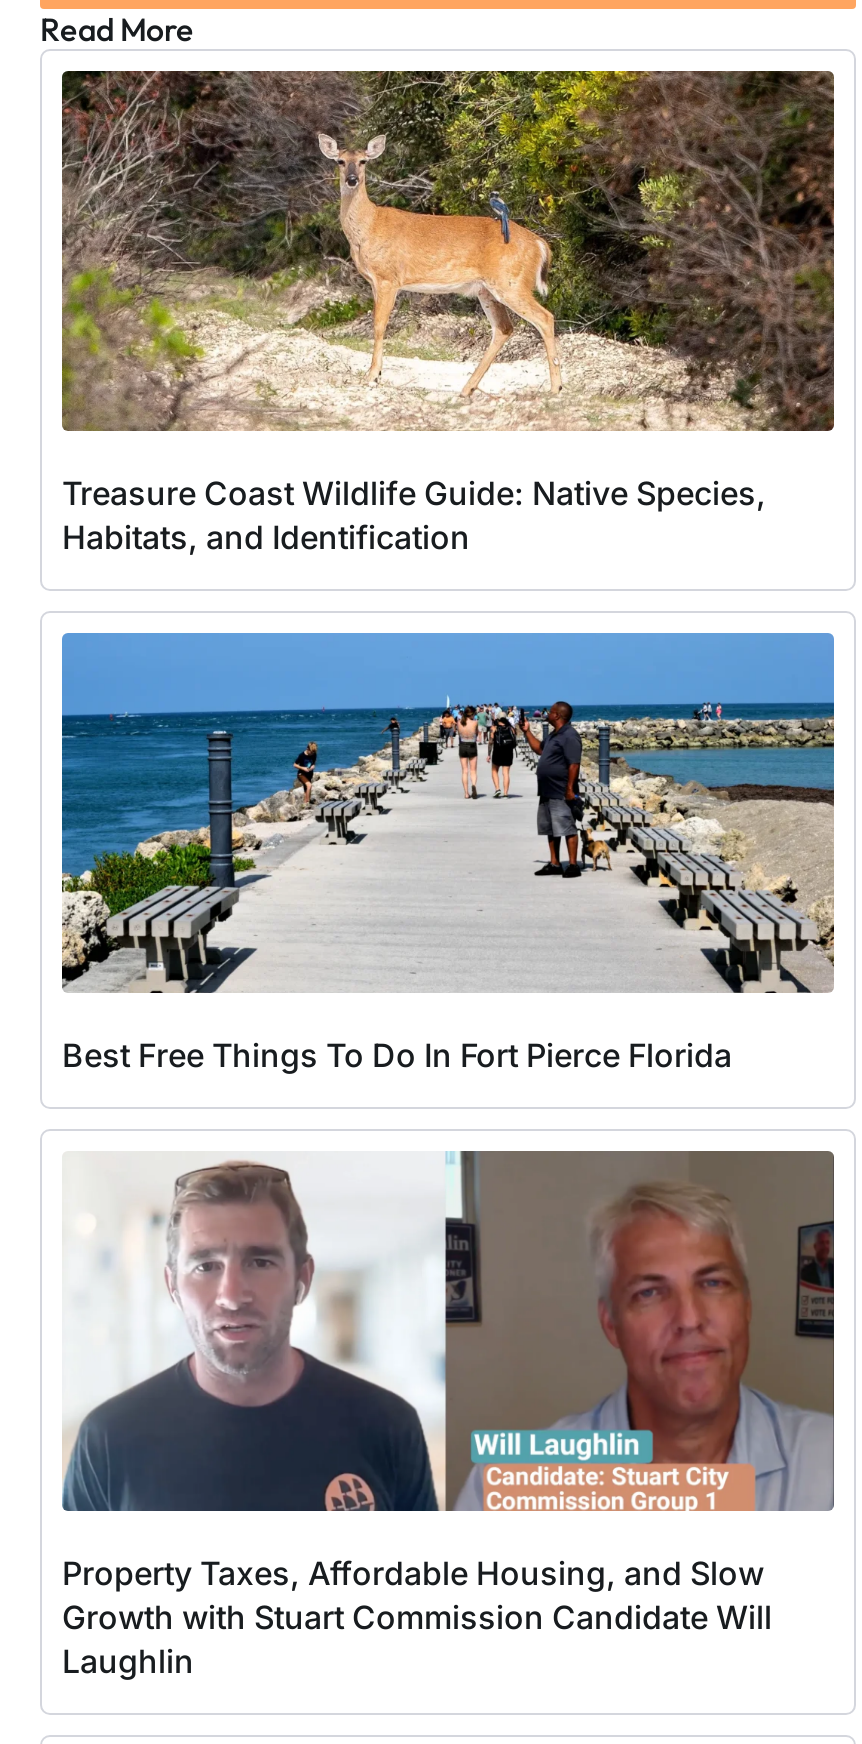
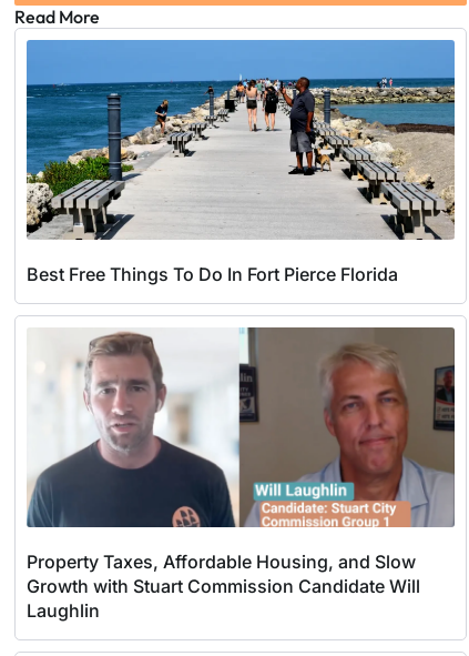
[60,68,836,558] [image] | Treasure Coast Wildlife Guide: Native Species, | Habitats, and Identification -> none

